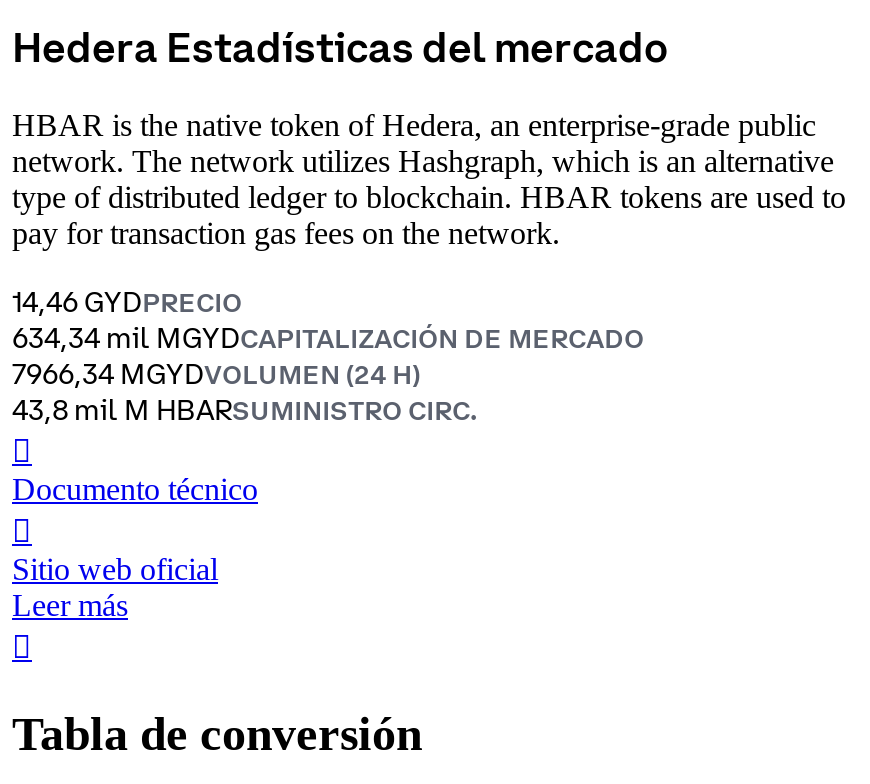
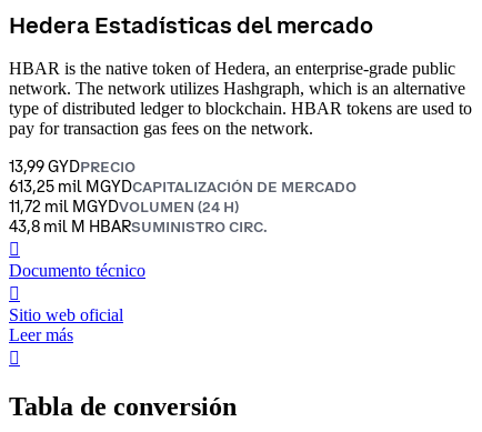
[12,283,644,391] 14,46 GYDPRECIO | 634,34 mil MGYDCAPITALIZACIÓN DE MERCADO | 7966,34 MGYDVOLUMEN (24 H) -> [9,156,357,216] 13,99 GYDPRECIO | 613,25 mil MGYDCAPITALIZACIÓN DE MERCADO | 11,72 mil MGYDVOLUMEN (24 H)

